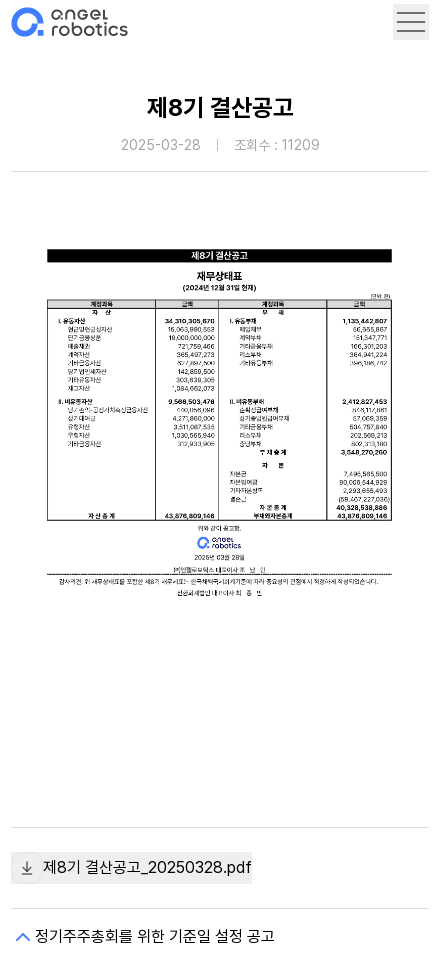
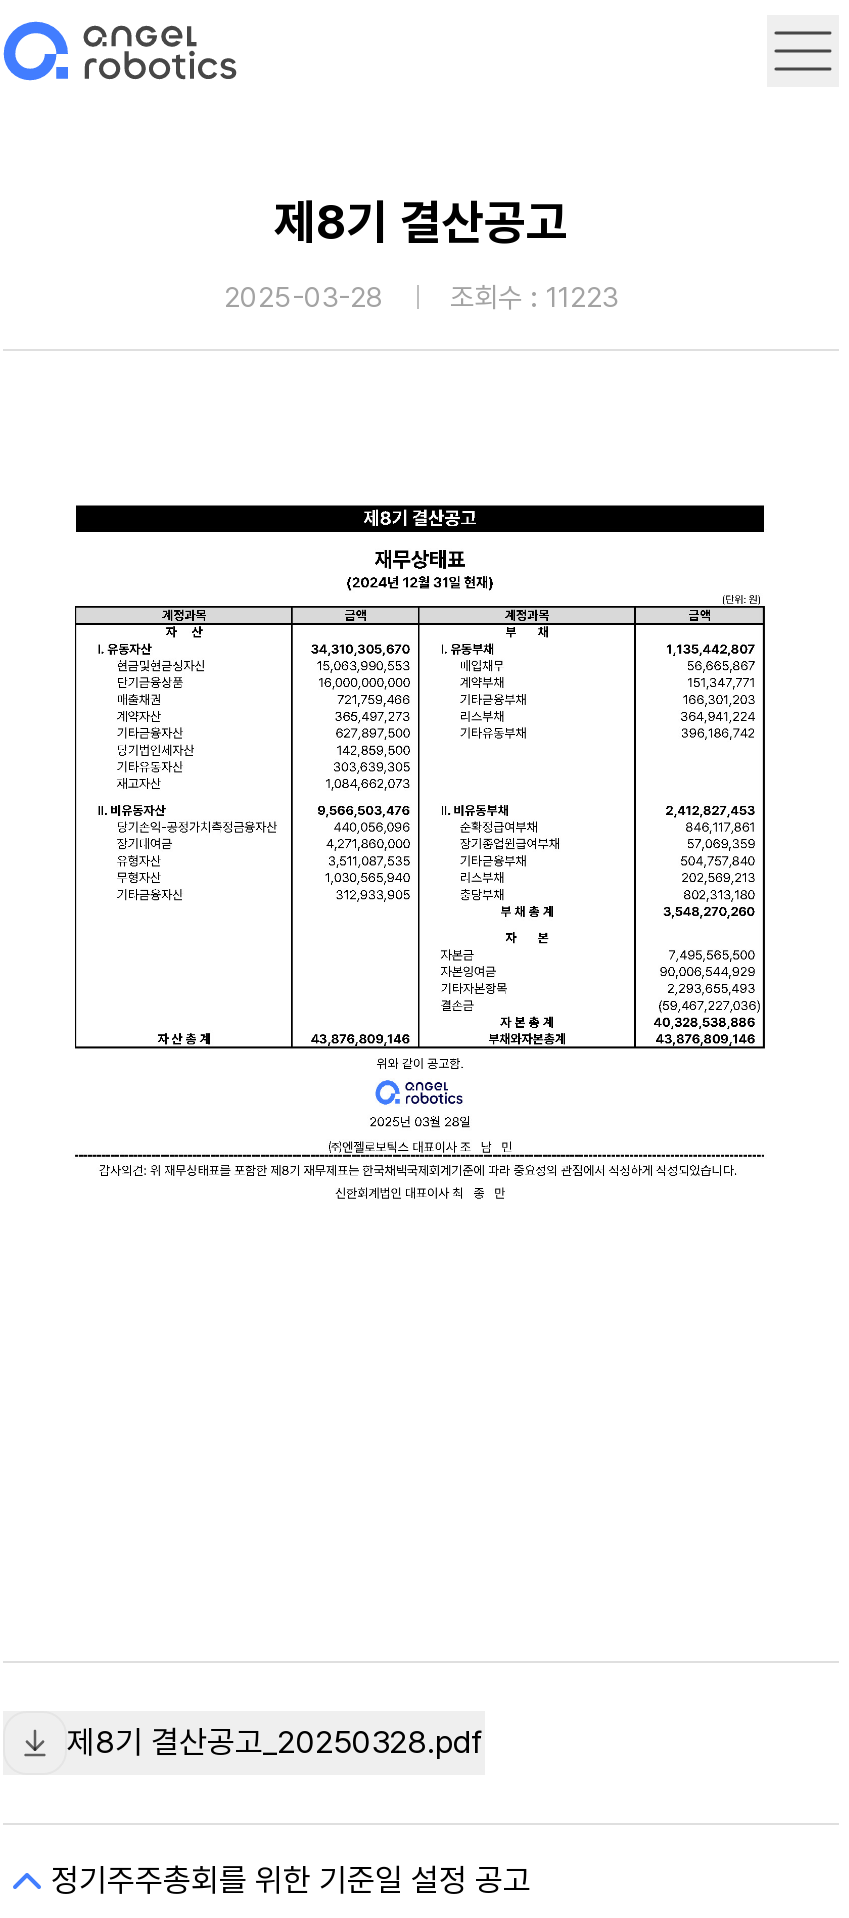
[233,137,319,153] 조회수 : 11209 -> [450,281,618,313] 조회수 : 11223

